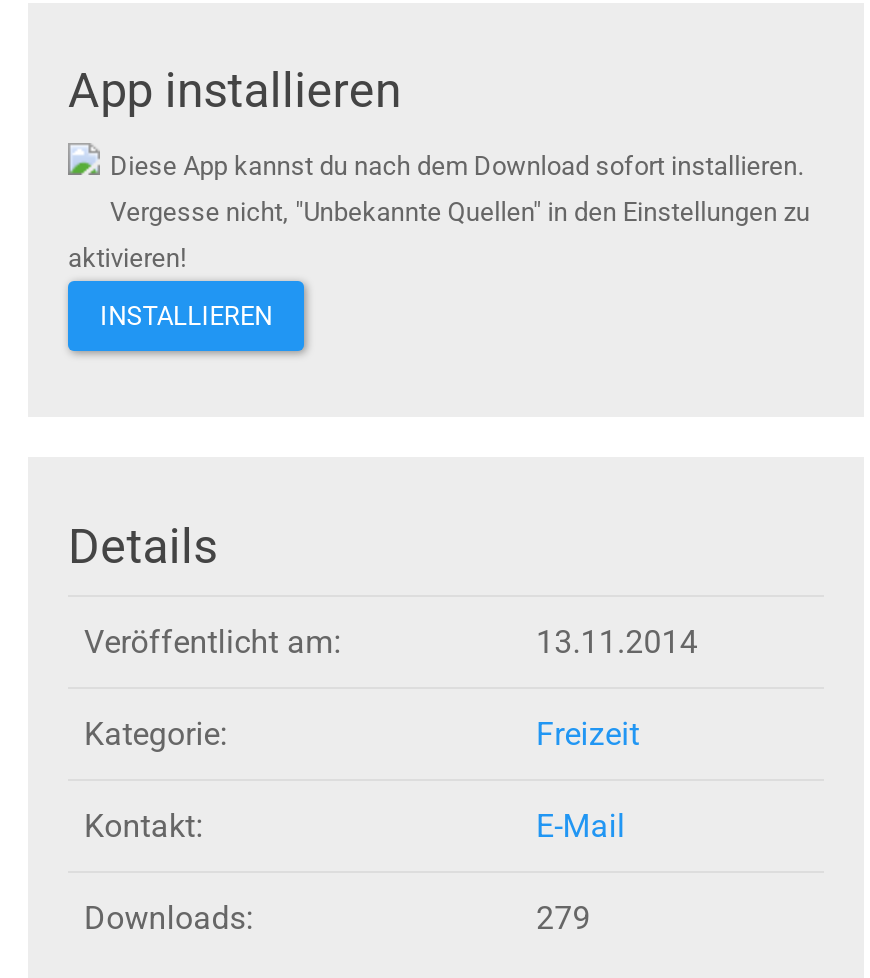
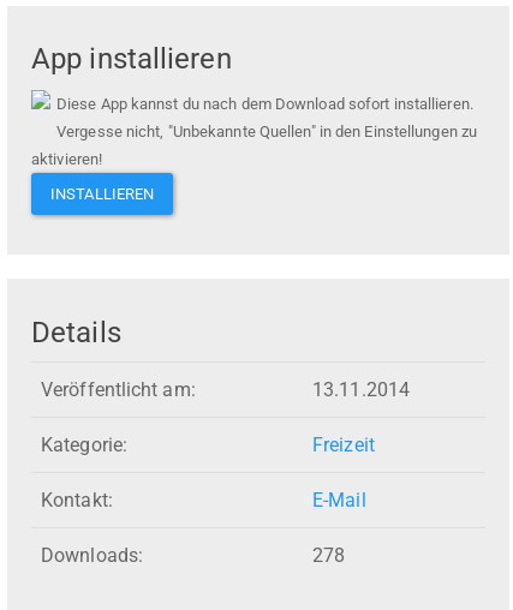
[536,899,591,937] 279 -> [312,544,345,567] 278

